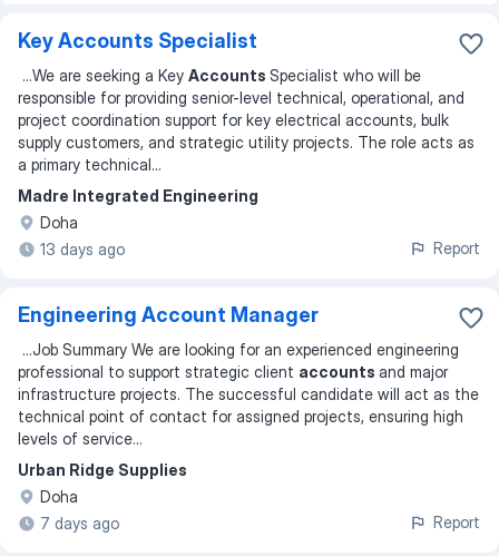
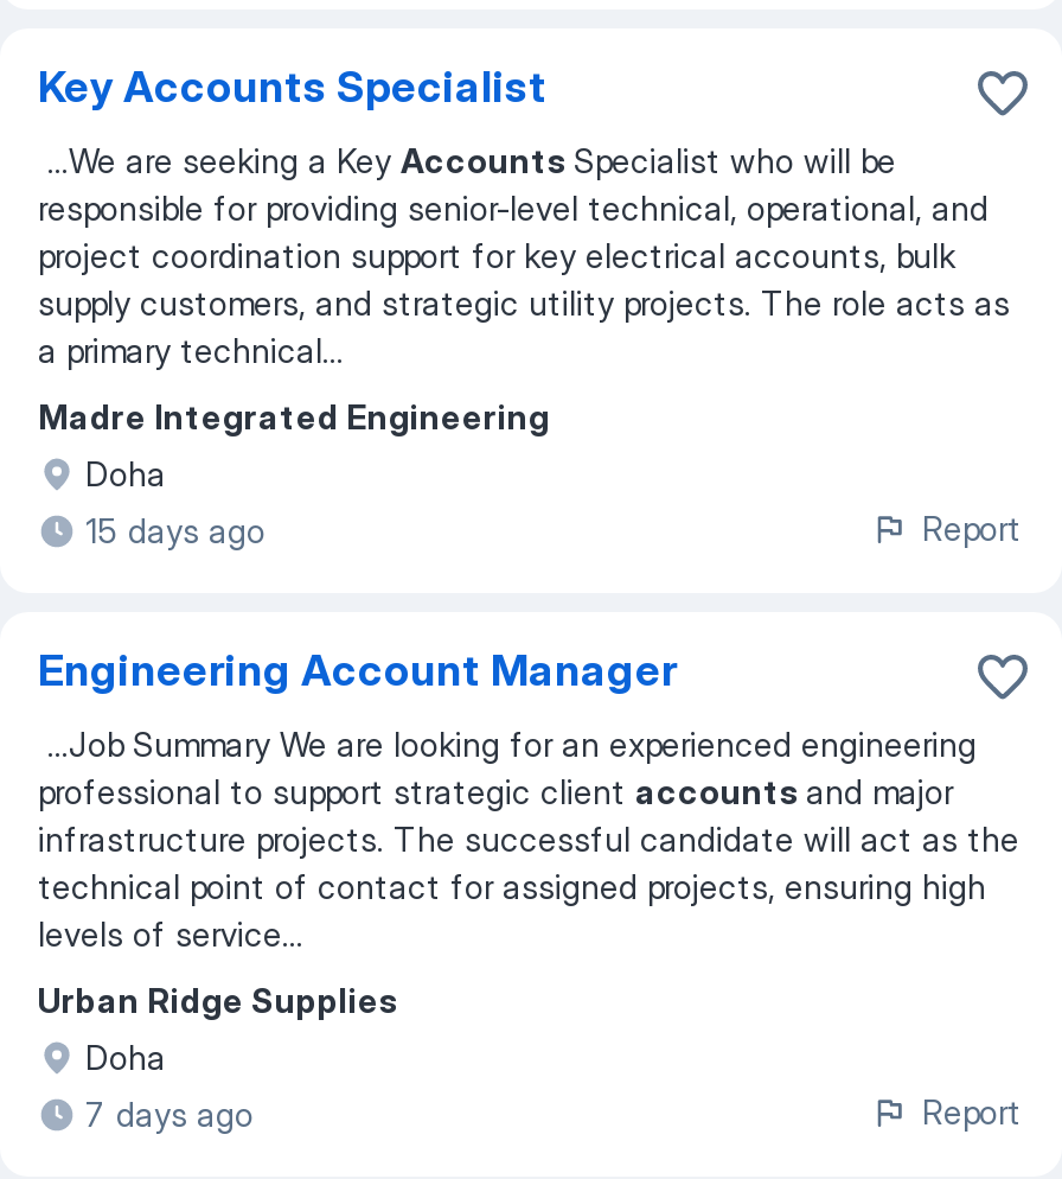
[40,240,125,259] 13 days ago -> [85,510,265,550] 15 days ago

